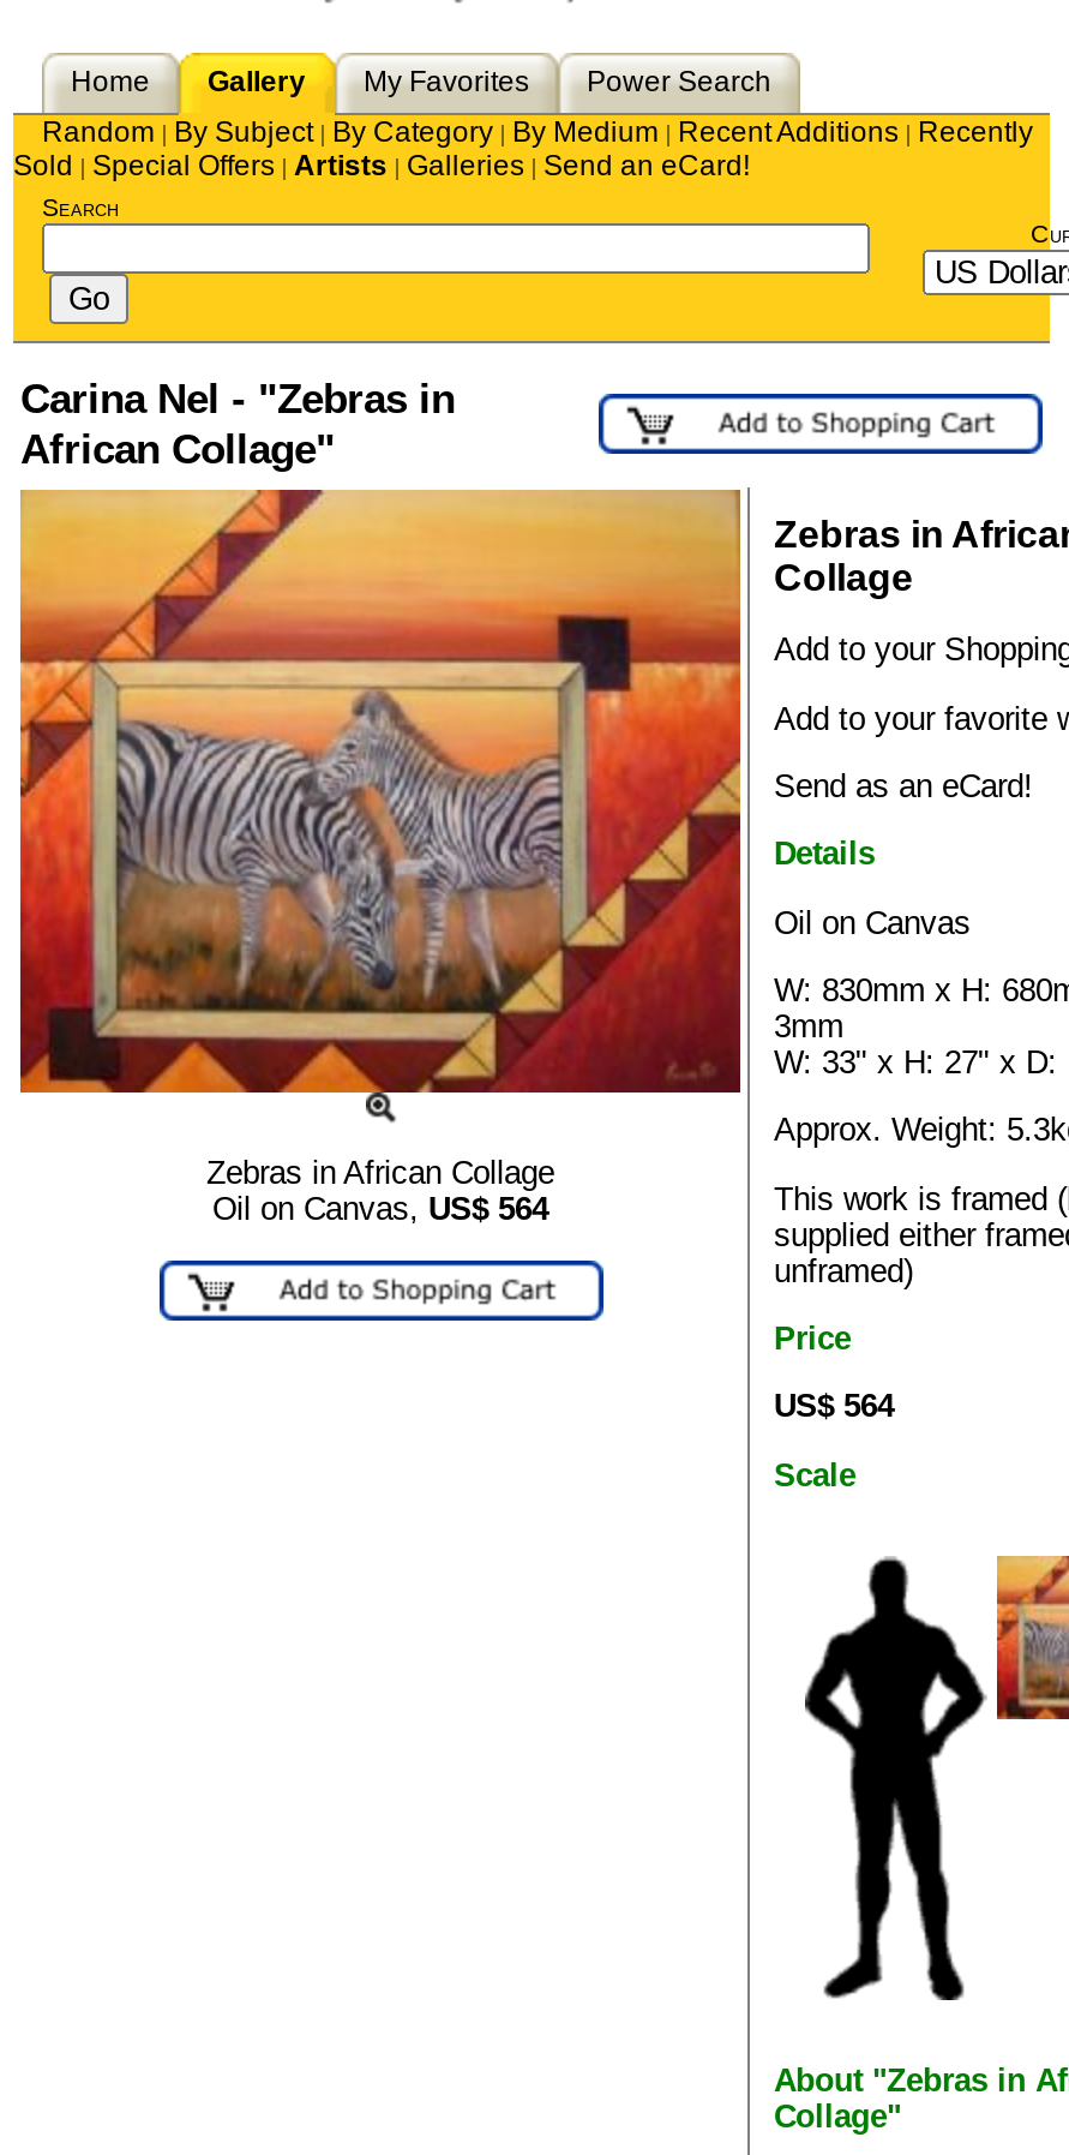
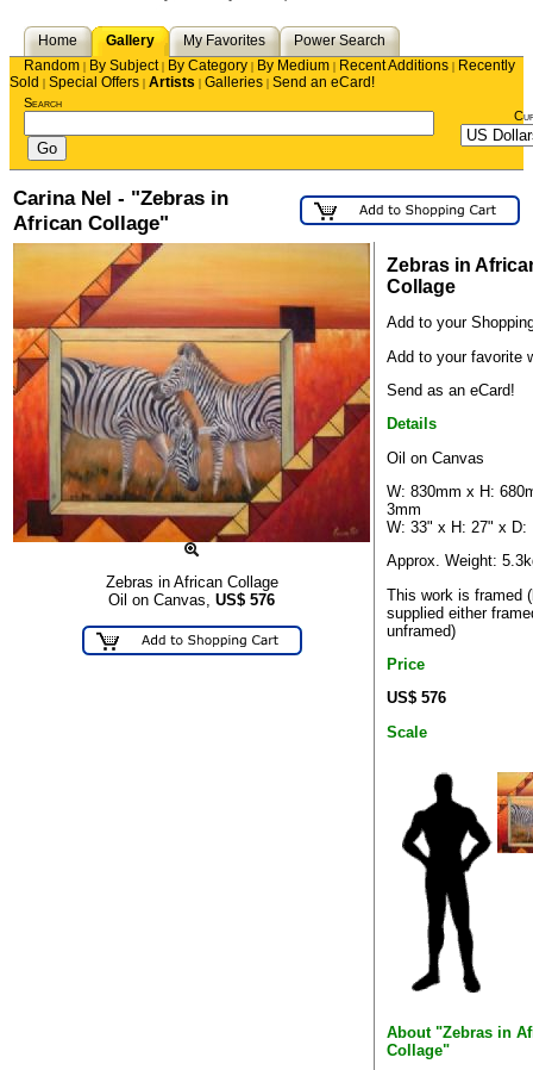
[212,1192,548,1228] Oil on Canvas, US$564 -> [108,591,275,609] Oil on Canvas, US$576
[774,1389,894,1425] US$ 564 -> [387,689,446,707] US$ 576

